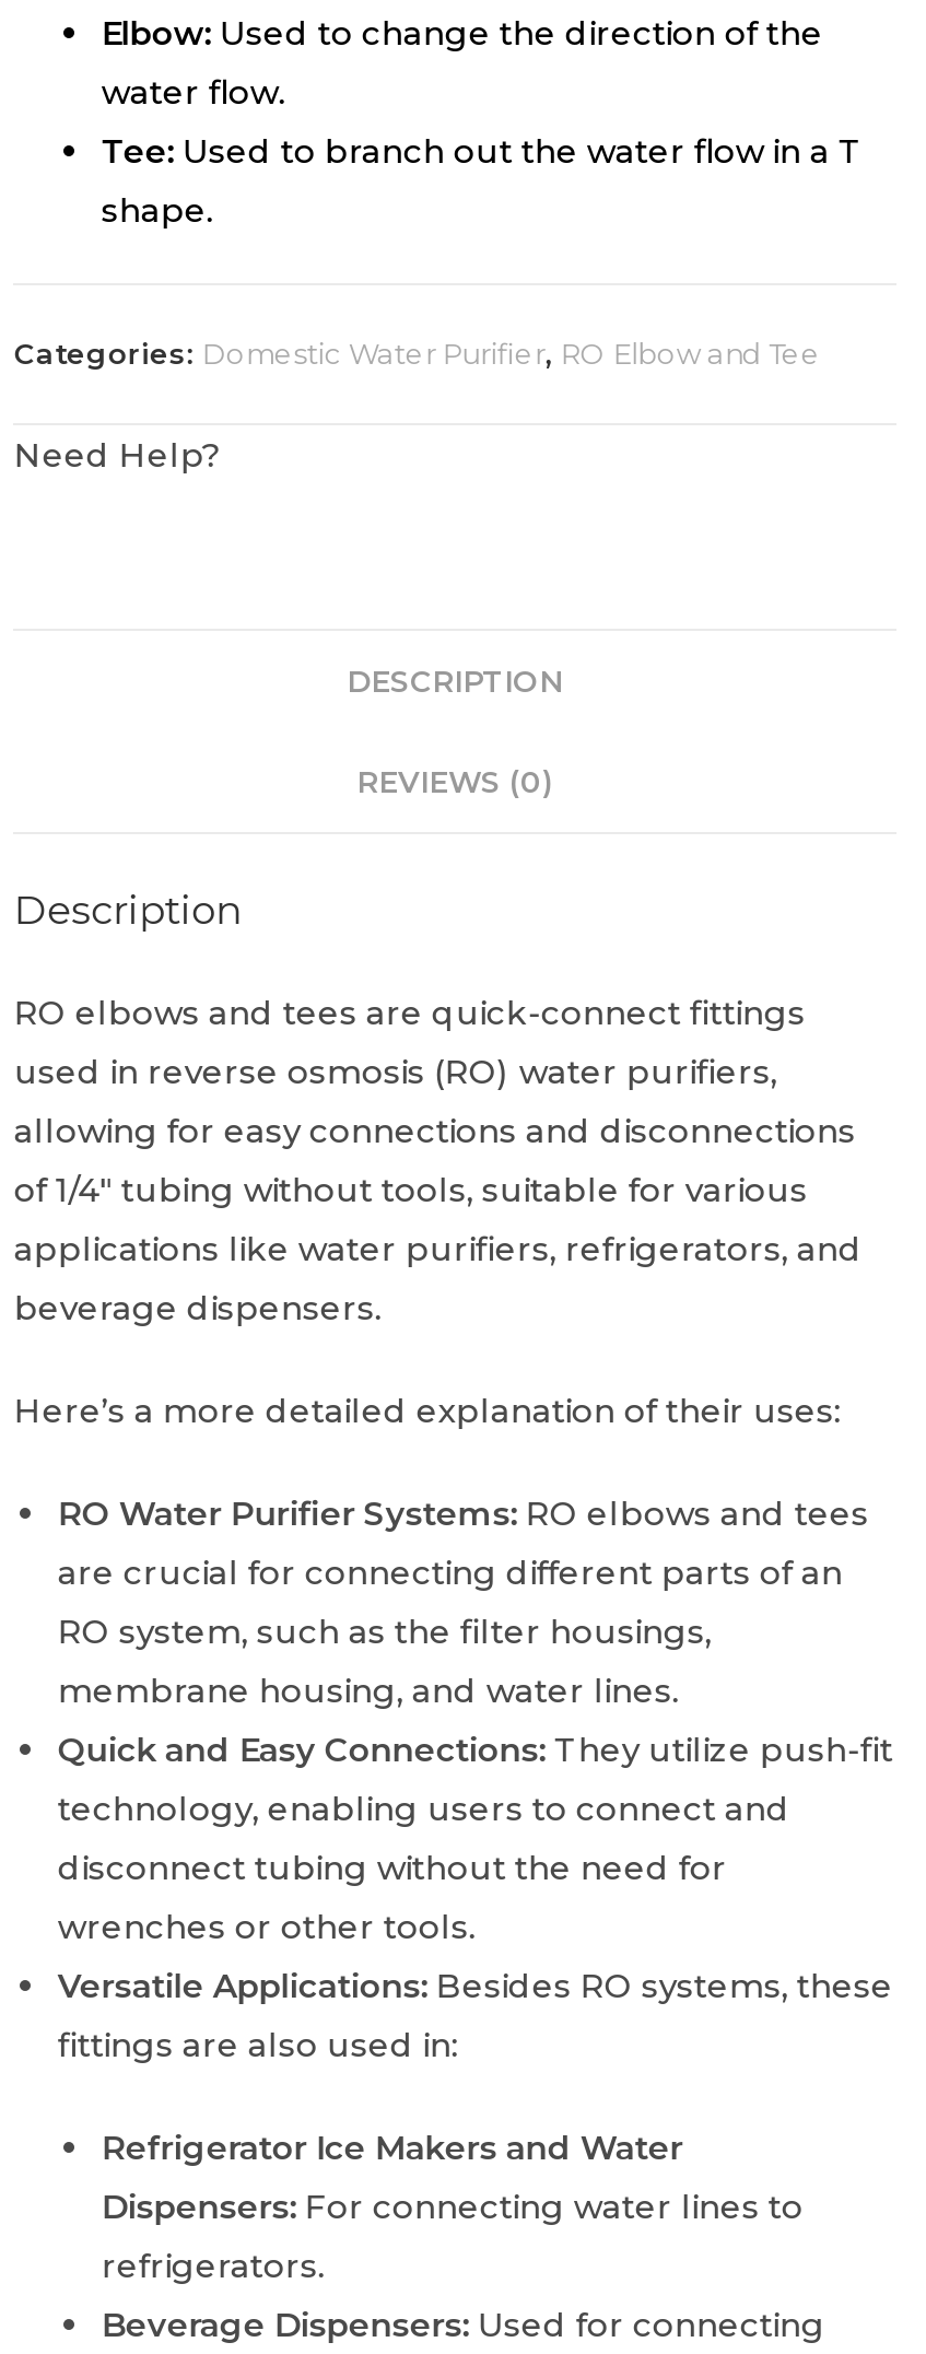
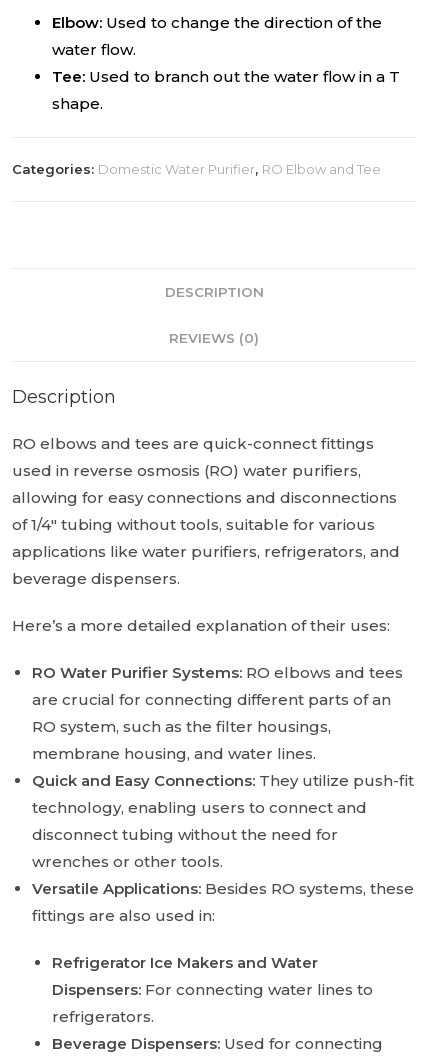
[14,434,222,476] Need Help? -> none

